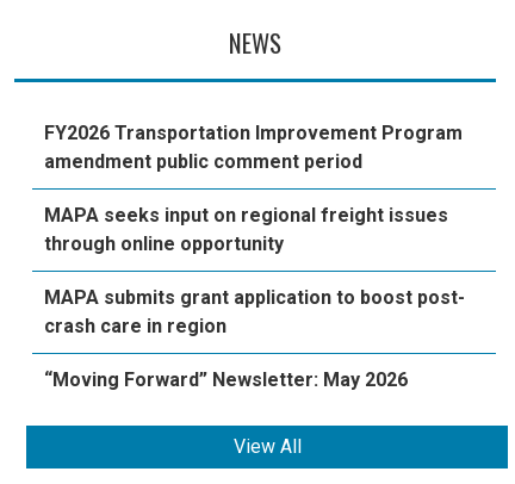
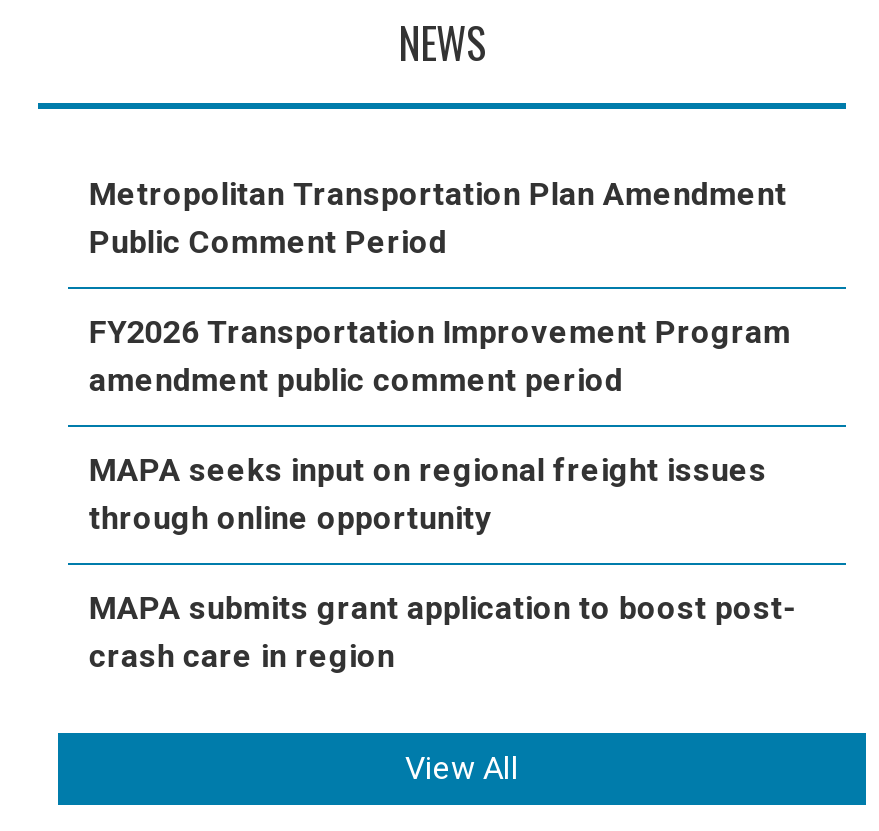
none -> [89,175,787,261] Metropolitan Transportation Plan Amendment | Public Comment Period
moved [45,122,465,337] -> [89,313,795,675]: FY2026 Transportation Improvement Program | amendment public comment period | MAPA seeks input on regional freight issues | through online opportunity | MAPA submits grant application to boost post- | crash care in region
[45,368,408,391] “Moving Forward” Newsletter: May 2026 -> none

